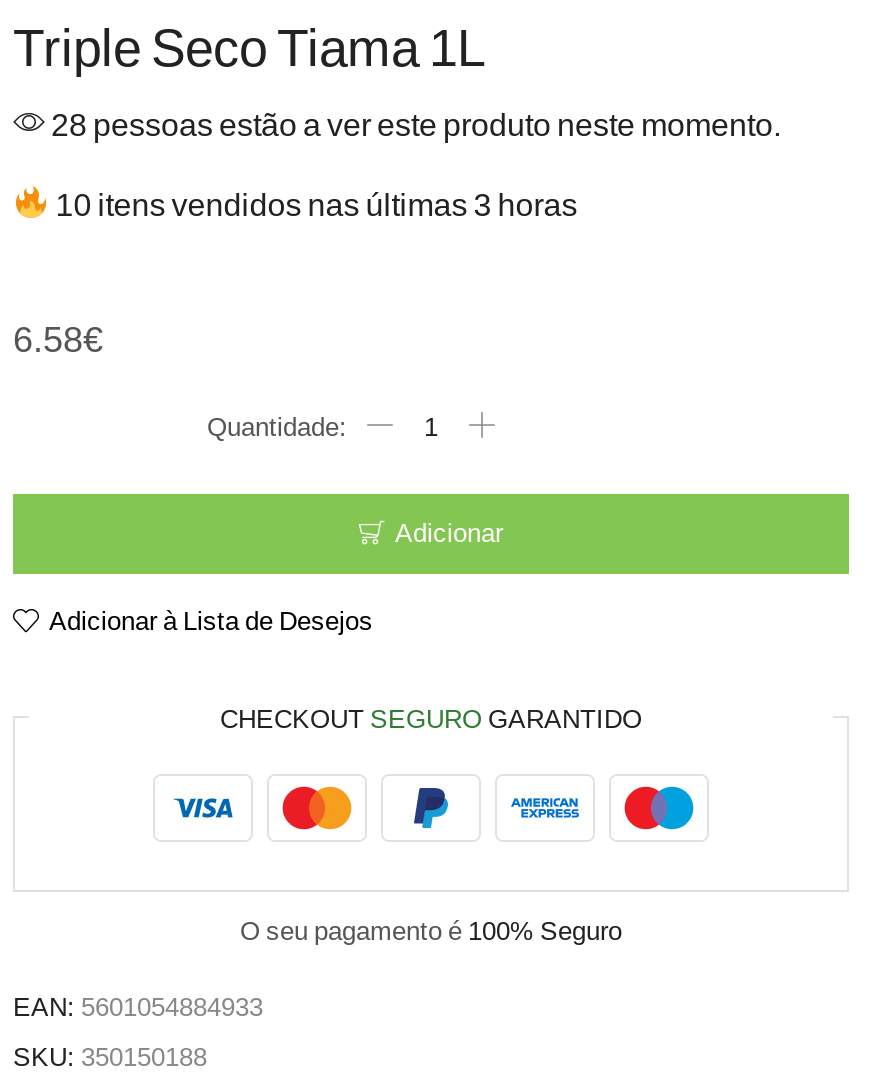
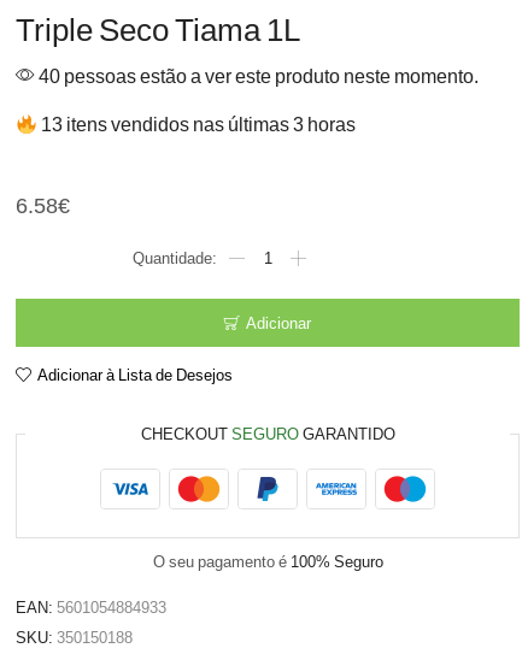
[45,104,781,142] 28 pessoas estão a ver este produto neste momento. -> [35,64,479,87] 40 pessoas estão a ver este produto neste momento.
[49,184,577,222] 10 itens vendidos nas últimas 3 horas -> [38,112,356,135] 13 itens vendidos nas últimas 3 horas

